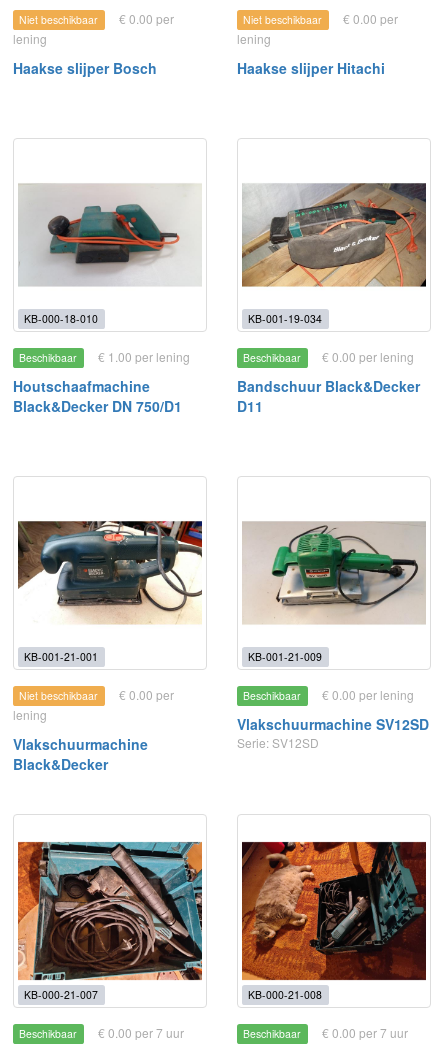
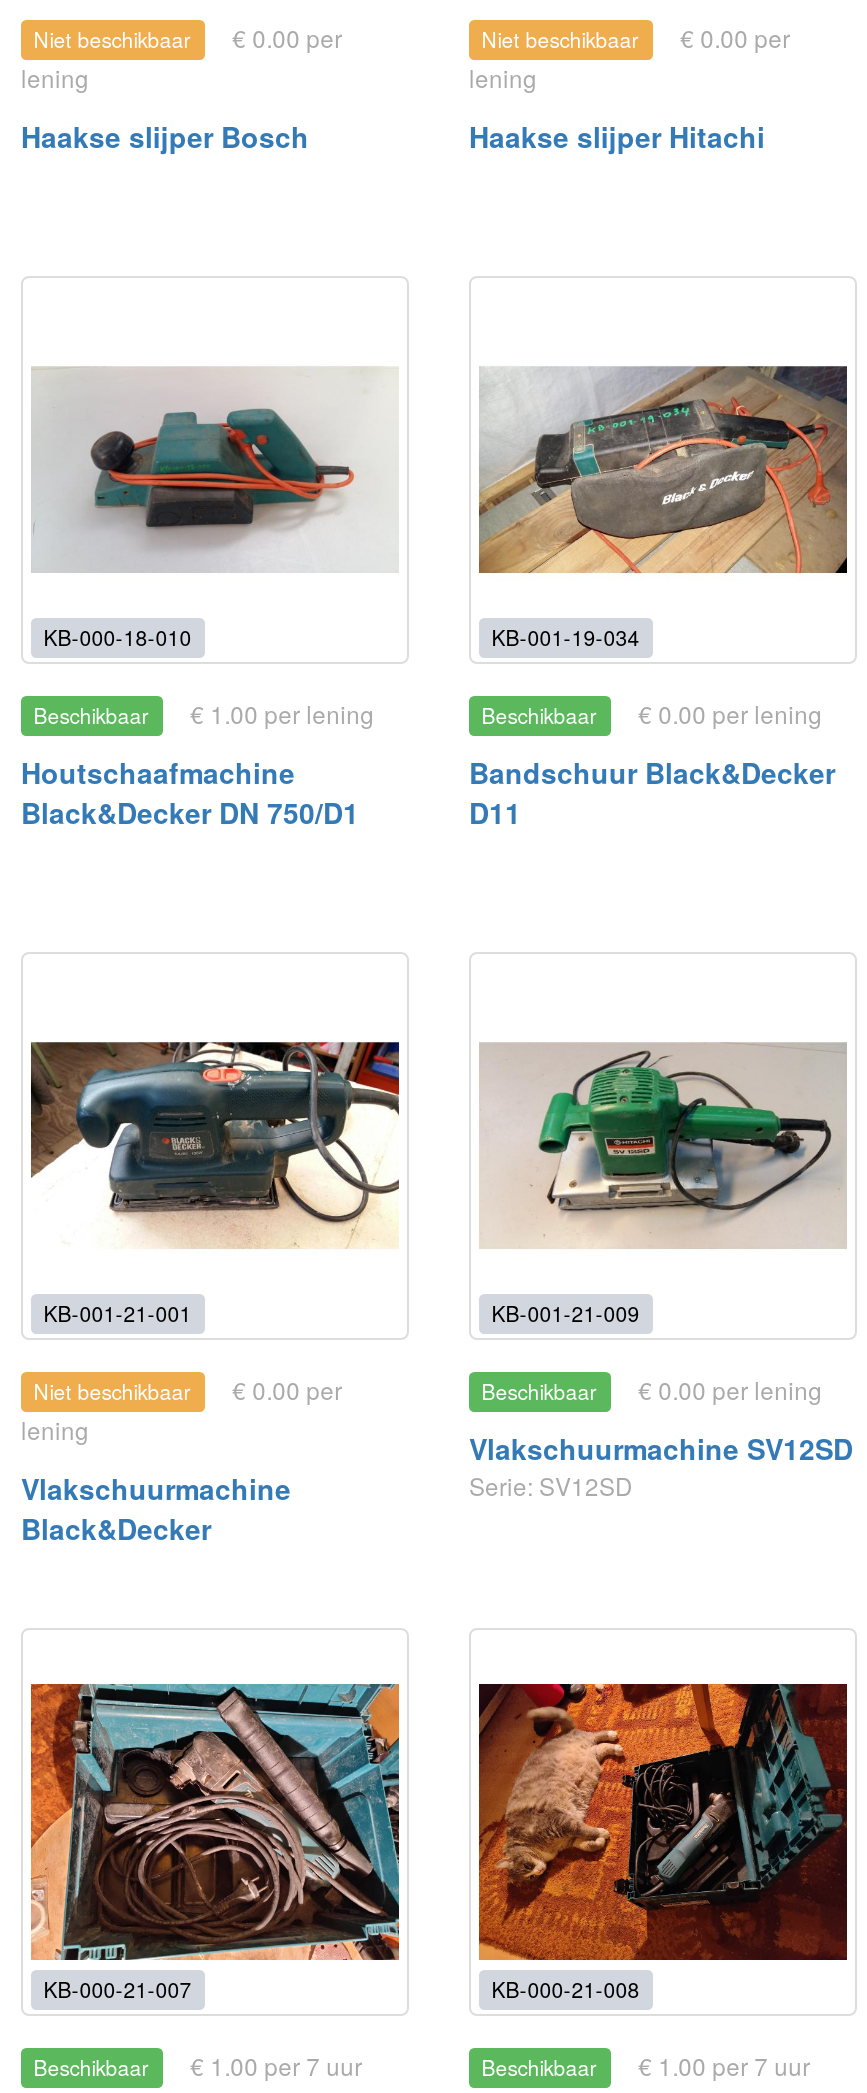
[19,1024,184,1041] Beschikbaar € 0.00 per 7 uur -> [34,2048,362,2082] Beschikbaar € 1.00 per 7 uur
[243,1024,408,1041] Beschikbaar € 0.00 per 7 uur -> [482,2048,810,2082] Beschikbaar € 1.00 per 7 uur

